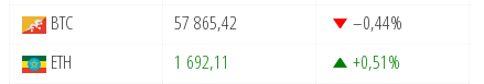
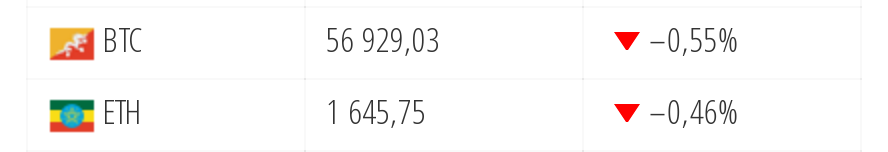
[174,10,237,35] 57 865,42 -> [326,17,440,63] 56 929,03
[353,10,402,35] –0,44% -> [650,17,740,63] –0,55%
[174,49,229,75] 1 692,11 -> [326,89,426,135] 1 645,75
[353,49,400,75] +0,51% -> [650,89,740,135] –0,46%

